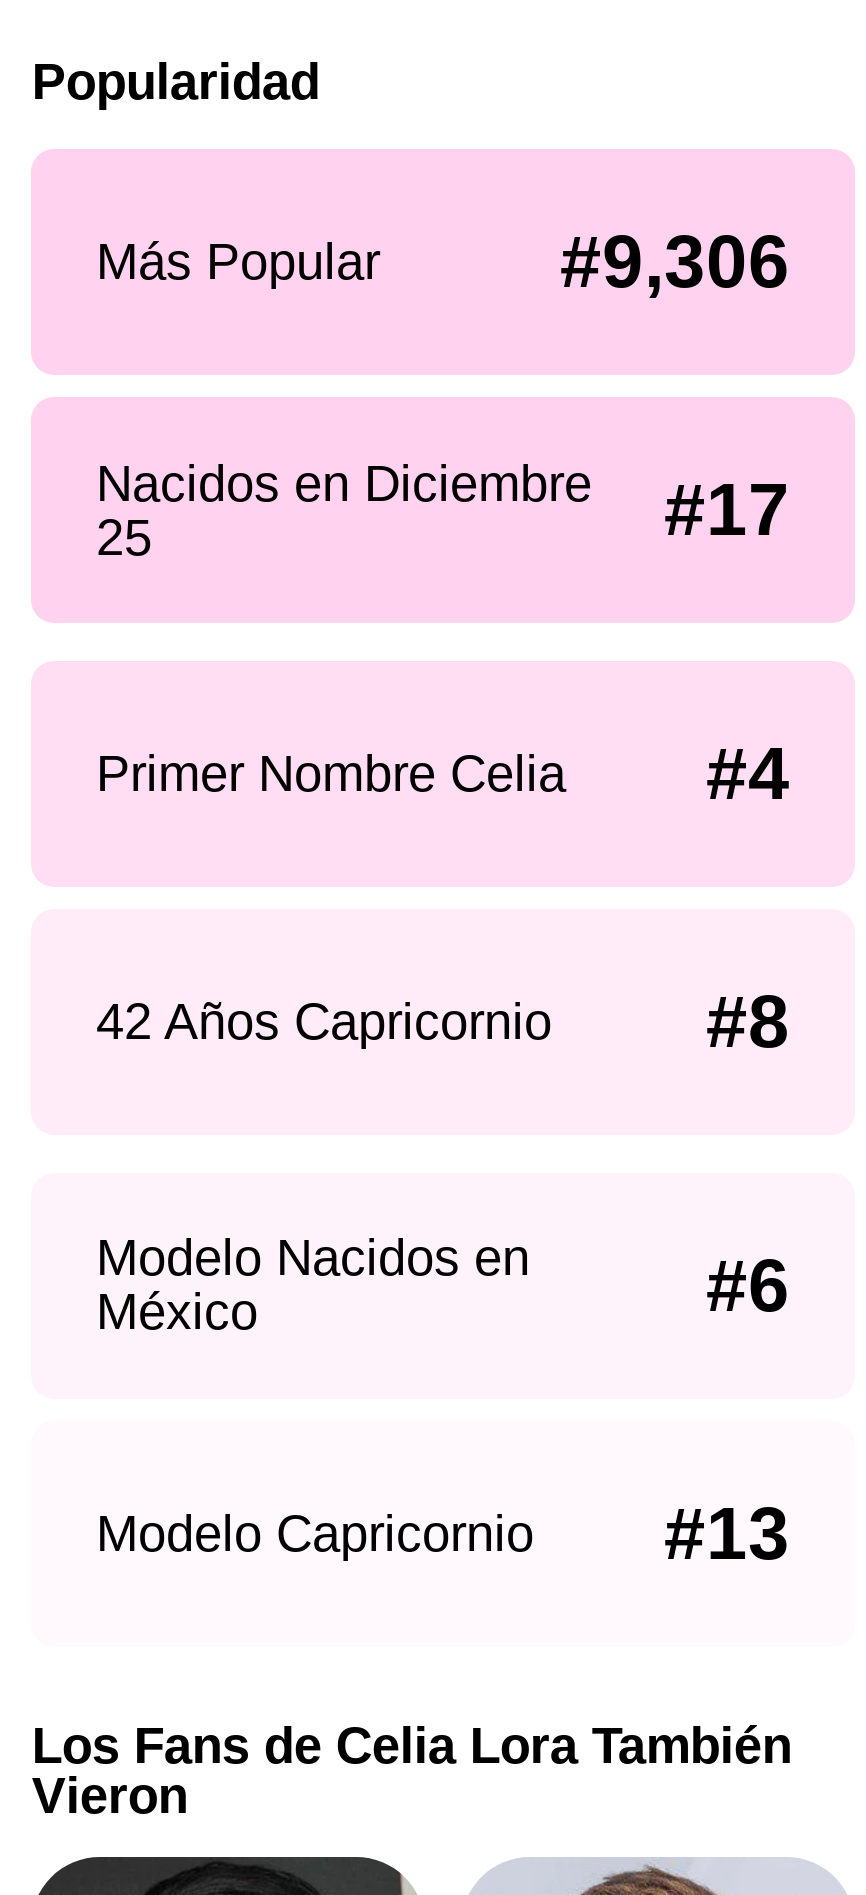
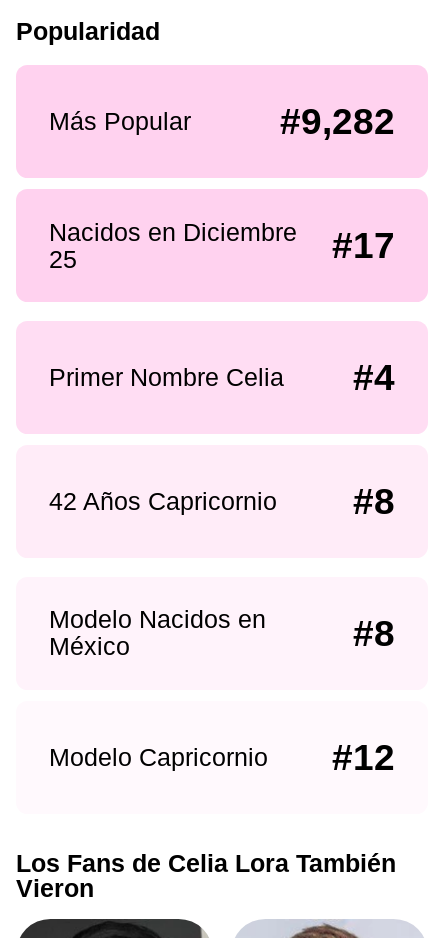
[560,221,790,303] #9,306 -> [280,101,395,142] #9,282
[706,1244,790,1326] #6 -> [353,613,395,654] #8
[664,1493,790,1575] #13 -> [332,737,395,778] #12

